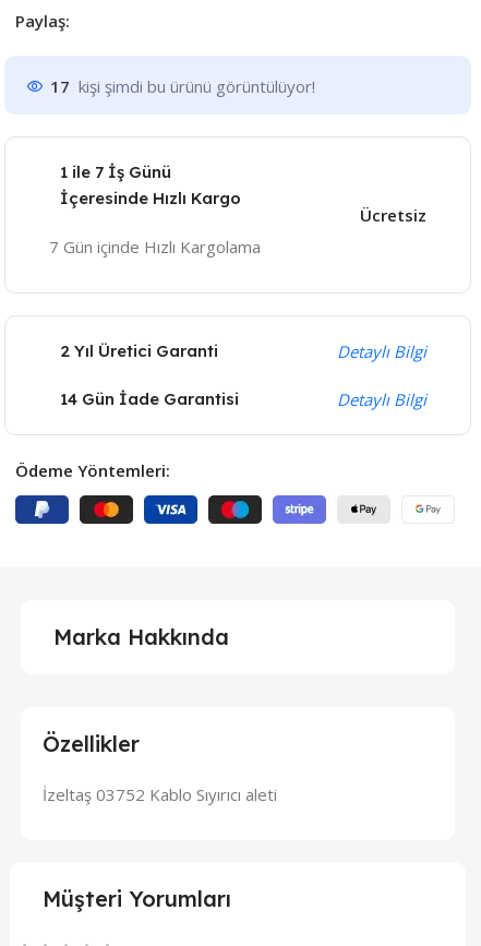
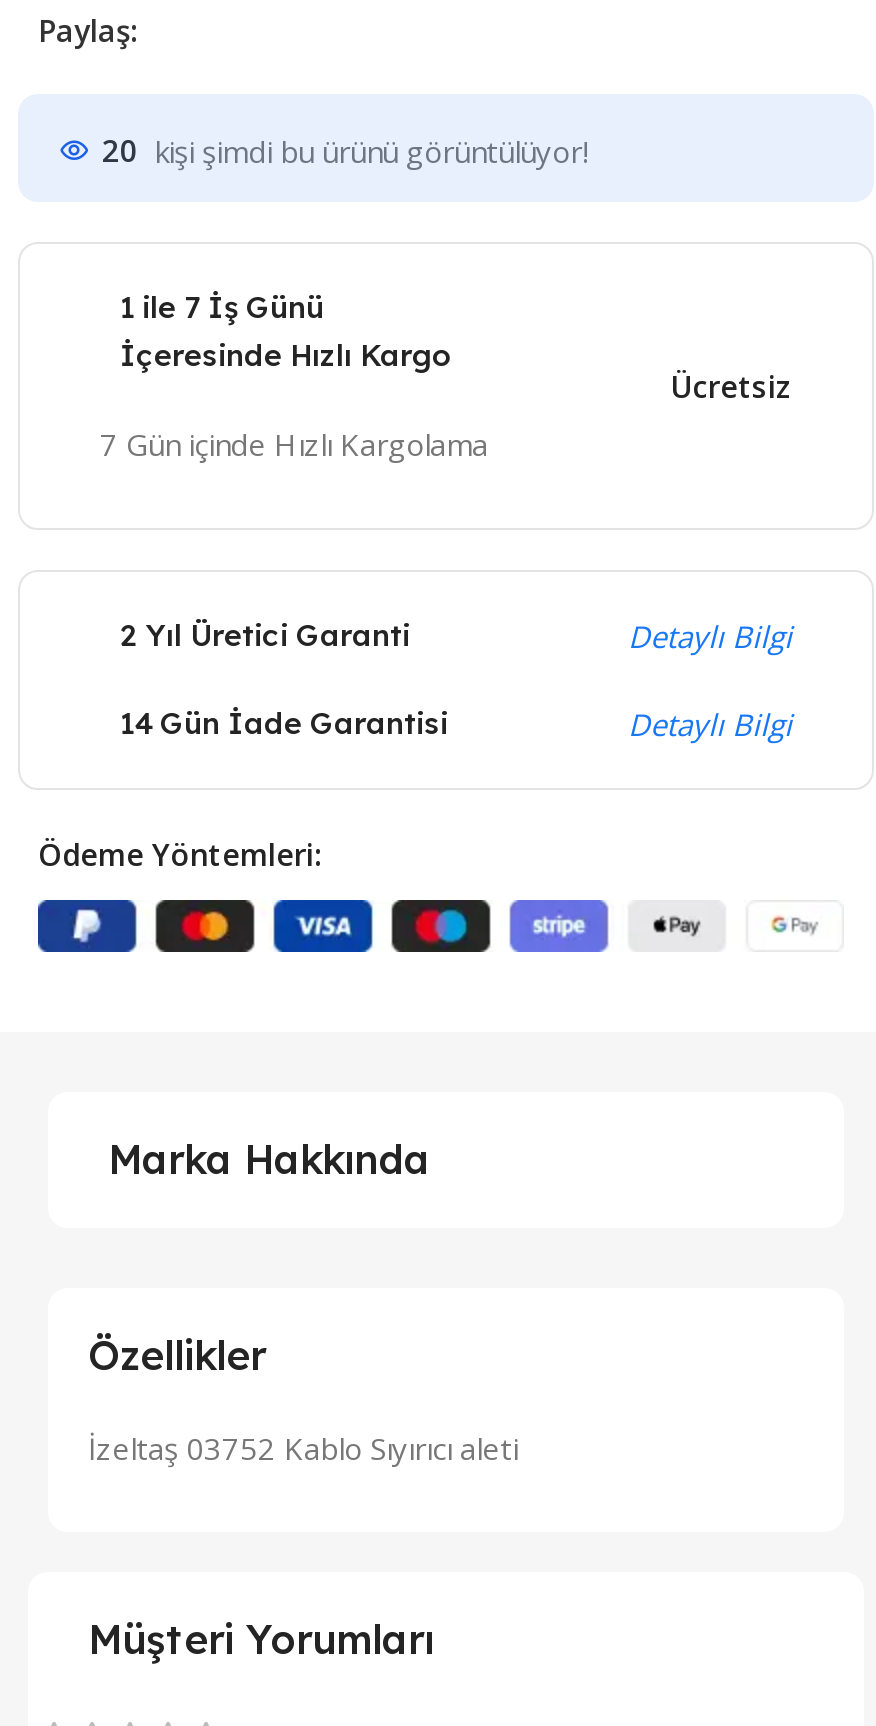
[50,76,315,98] 17 kişi şimdi bu ürünü görüntülüyor! -> [102,131,588,171] 20 kişi şimdi bu ürünü görüntülüyor!

